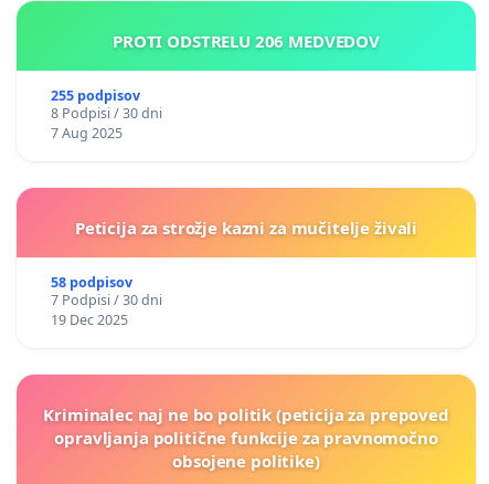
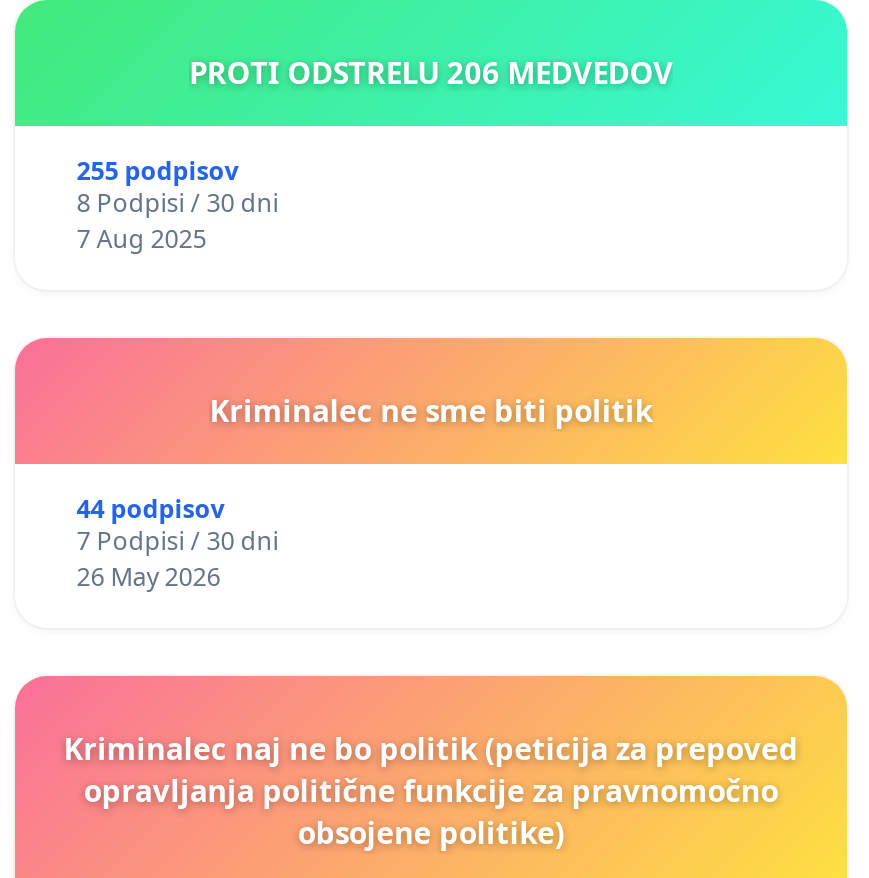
[75,216,417,238] Peticija za strožje kazni za mučitelje živali -> [209,391,653,431] Kriminalec ne sme biti politik
[51,272,132,291] 58 podpisov -> [77,493,225,527] 44 podpisov
[51,310,128,329] 19 Dec 2025 -> [77,561,221,595] 26 May 2026

